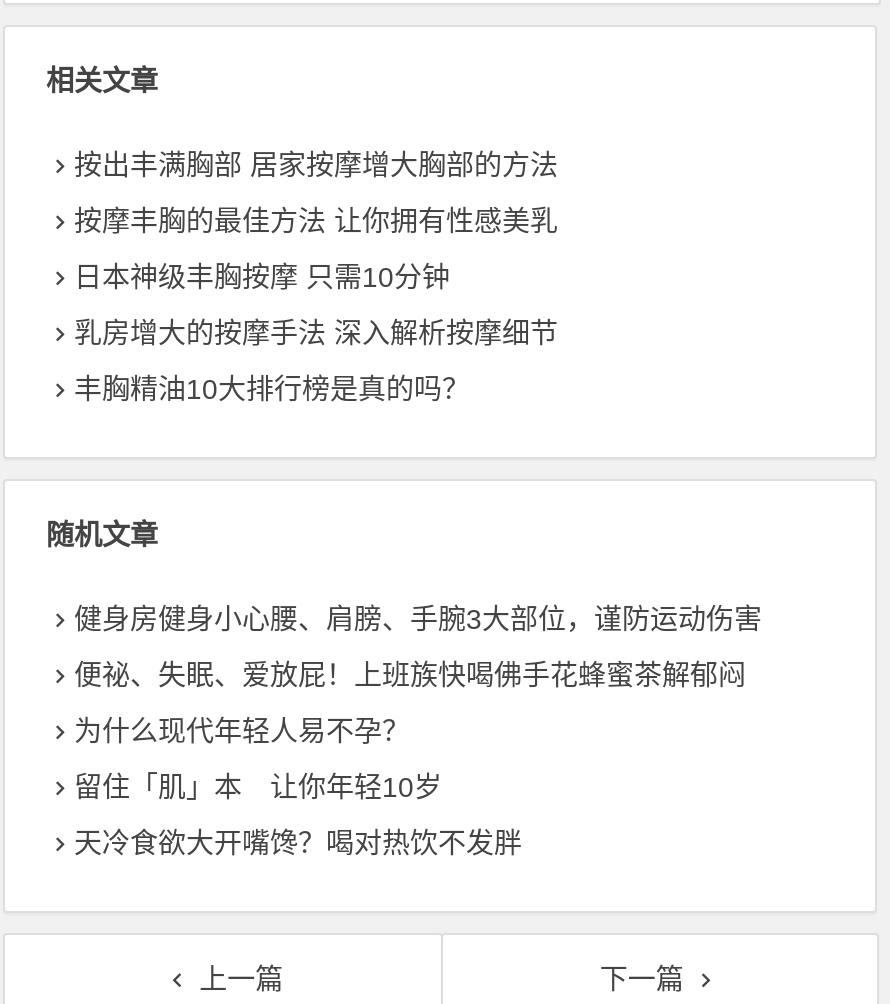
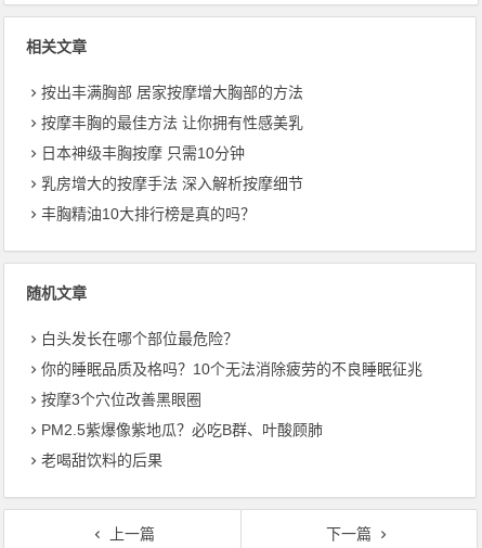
[74,603,762,635] 健身房健身小心腰、肩膀、手腕3大部位，谨防运动伤害 -> [42,330,239,347] 白头发长在哪个部位最危险？
[74,659,746,691] 便祕、失眠、爱放屁！上班族快喝佛手花蜂蜜茶解郁闷 -> [42,360,423,378] 你的睡眠品质及格吗？10个无法消除疲劳的不良睡眠征兆
[74,715,410,747] 为什么现代年轻人易不孕？ -> [42,391,202,408] 按摩3个穴位改善黑眼圈
[74,771,442,803] 留住「肌」本 让你年轻10岁 -> [42,421,323,438] PM2.5紫爆像紫地瓜？必吃B群、叶酸顾肺
[74,827,522,859] 天冷食欲大开嘴馋？喝对热饮不发胖 -> [42,451,163,469] 老喝甜饮料的后果

